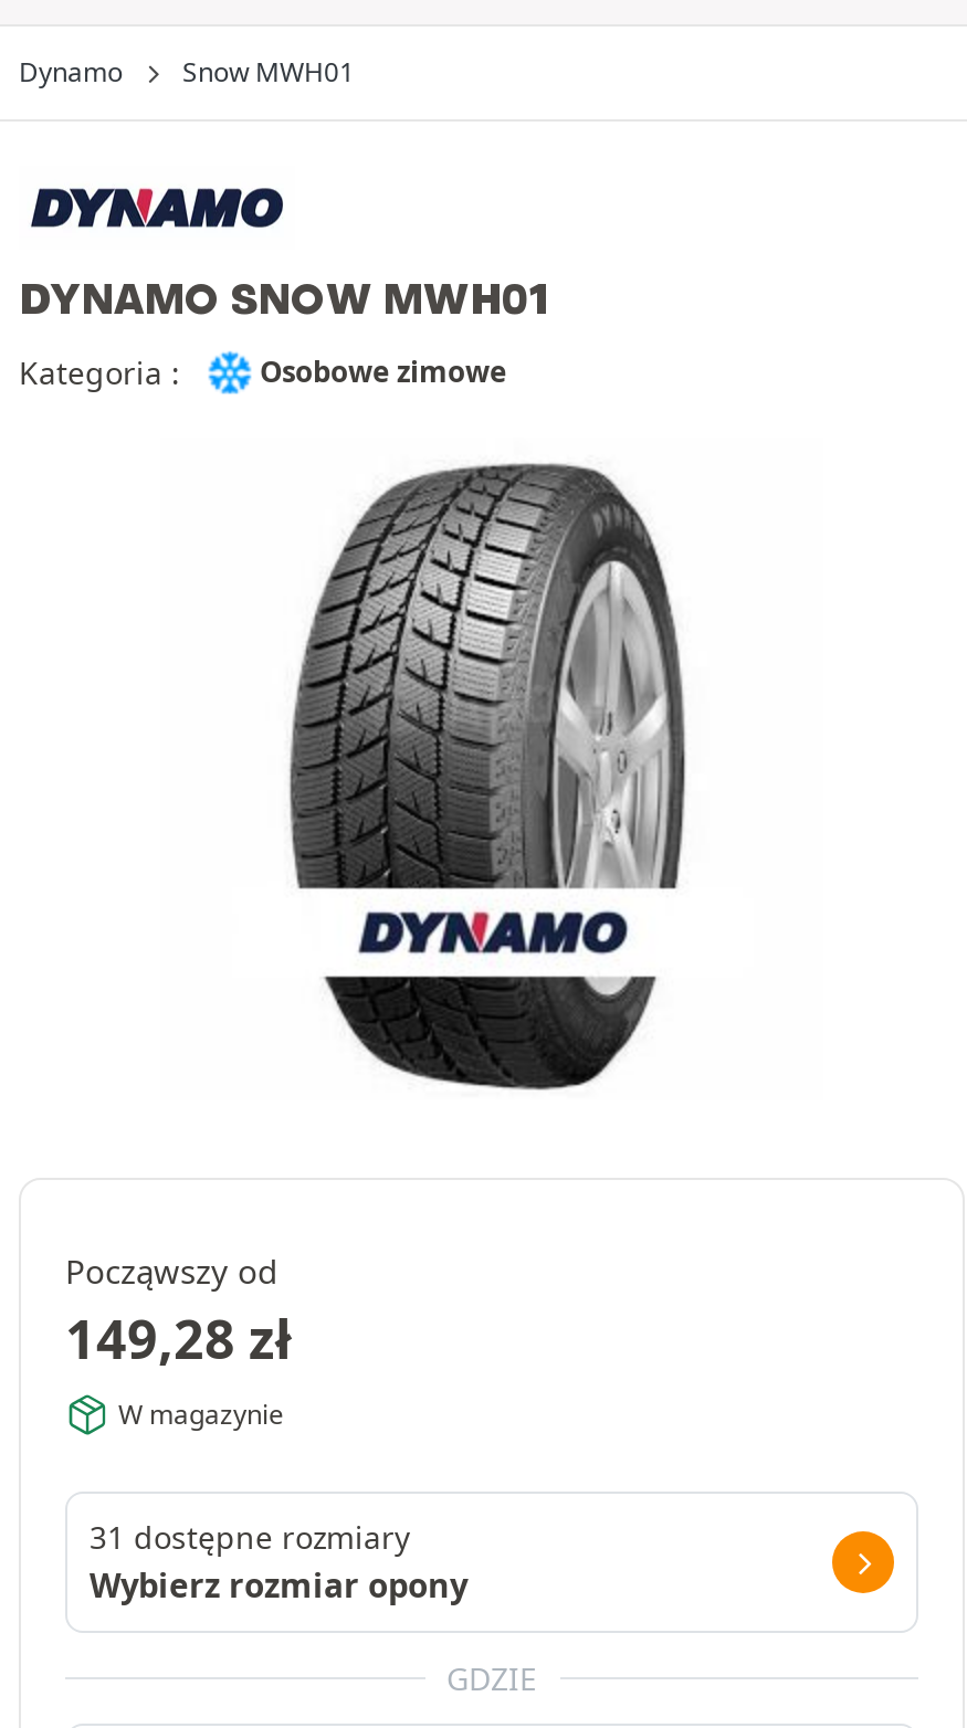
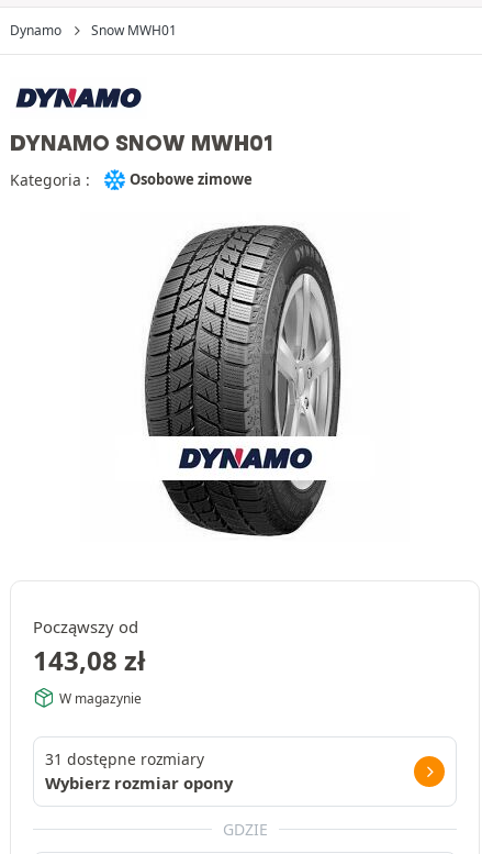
[65,1300,291,1373] 149,28 zł -> [33,641,145,678] 143,08 zł

